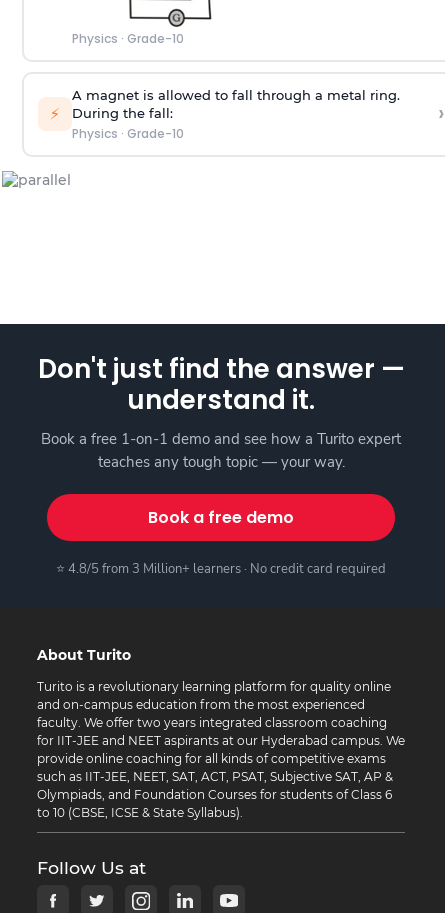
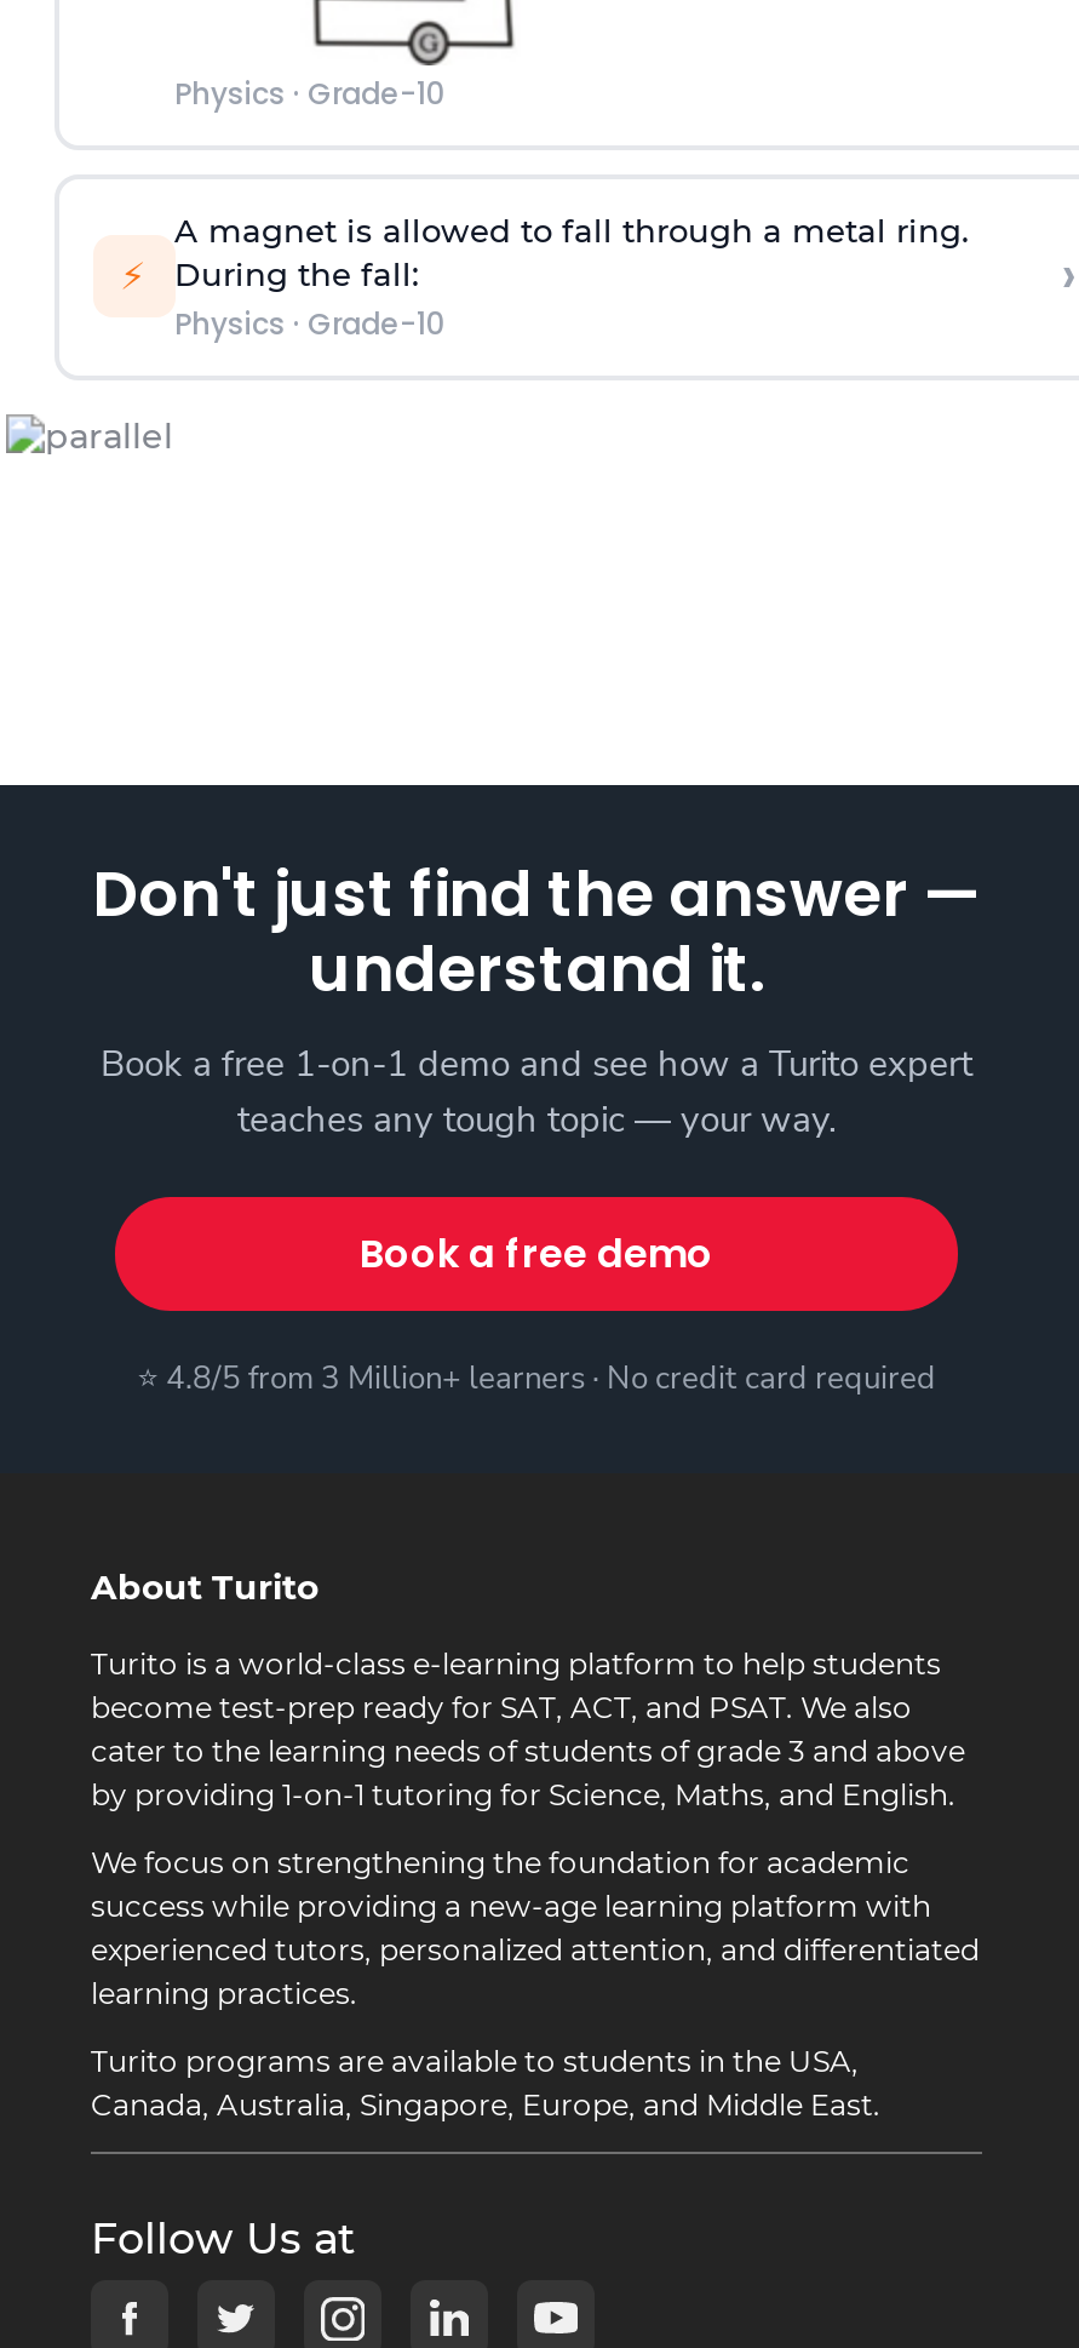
[37,679,405,820] Turito is a revolutionary learning platform for quality online | and on-campus education from the most experienced | faculty. We offer two years integrated classroom coaching | for IIT-JEE and NEET aspirants at our Hyderabad campus. We | provide online coaching for all kinds of competitive exams | such as IIT-JEE, NEET, SAT, ACT, PSAT, Subjective SAT, AP & | Olympiads, and Foundation Courses for students of Class 6 | to 10 (CBSE, ICSE & State Syllabus). -> [91,1645,980,2122] Turito is a world-class e-learning platform to help students | become test-prep ready for SAT, ACT, and PSAT. We also | cater to the learning needs of students of grade 3 and above | by providing 1-on-1 tutoring for Science, Maths, and English. | We focus on strengthening the foundation for academic | success while providing a new-age learning platform with | experienced tutors, personalized attention, and differentiated | learning practices. | Turito programs are available to students in the USA, | Canada, Australia, Singapore, Europe, and Middle East.

